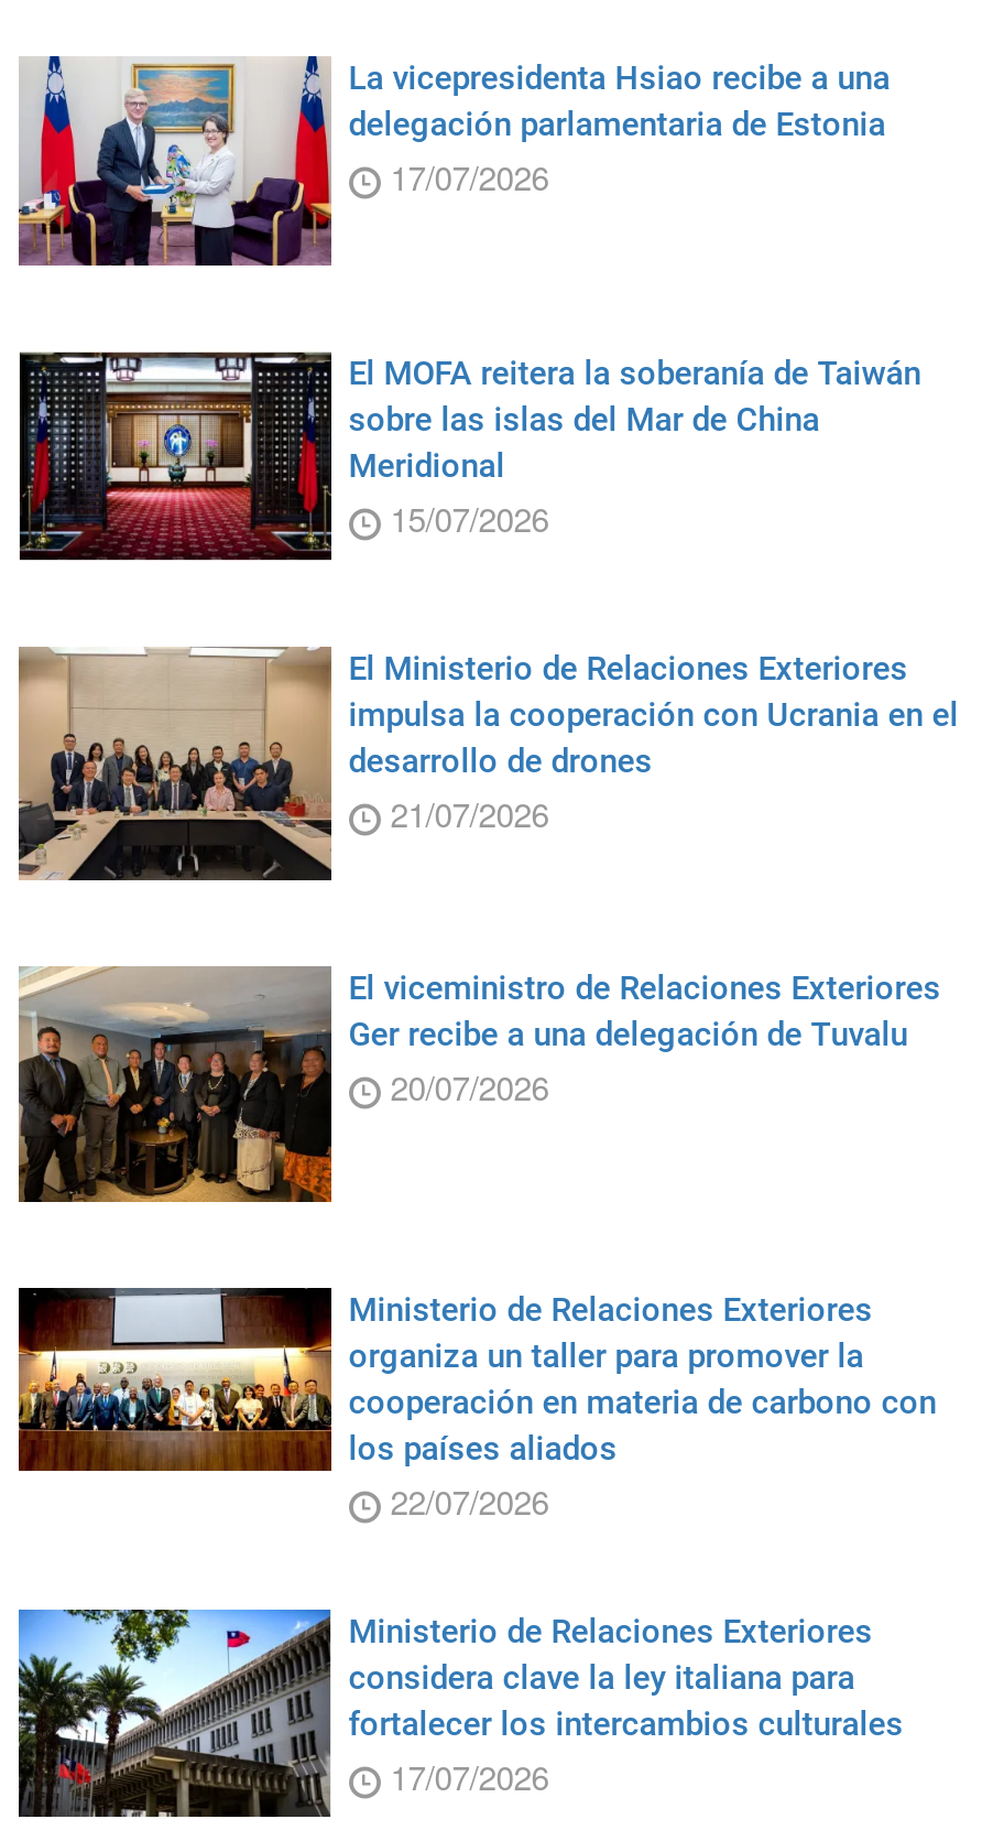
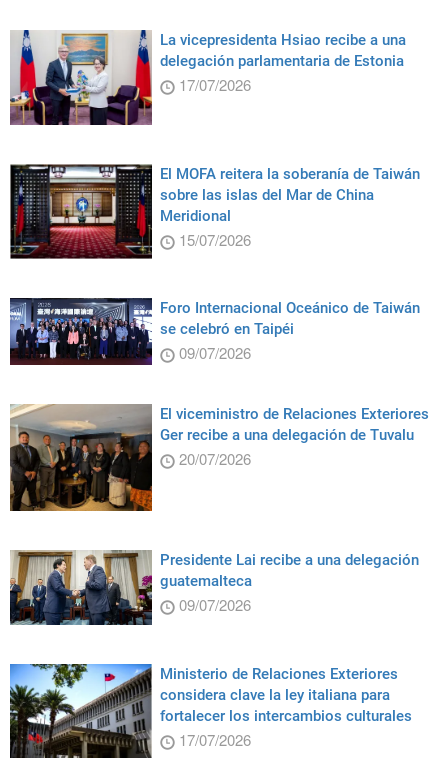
[17,647,958,880] [image] | El Ministerio de Relaciones Exteriores | impulsa la cooperación con Ucrania en el | desarrollo de drones | 21/07/2026 -> [9,297,420,365] [image] | Foro Internacional Oceánico de Taiwán | se celebró en Taipéi | 09/07/2026
[17,1286,936,1523] [image] | Ministerio de Relaciones Exteriores | organiza un taller para promover la | cooperación en materia de carbono con | los países aliados | 22/07/2026 -> [9,549,419,626] [image] | Presidente Lai recibe a una delegación | guatemalteca | 09/07/2026

